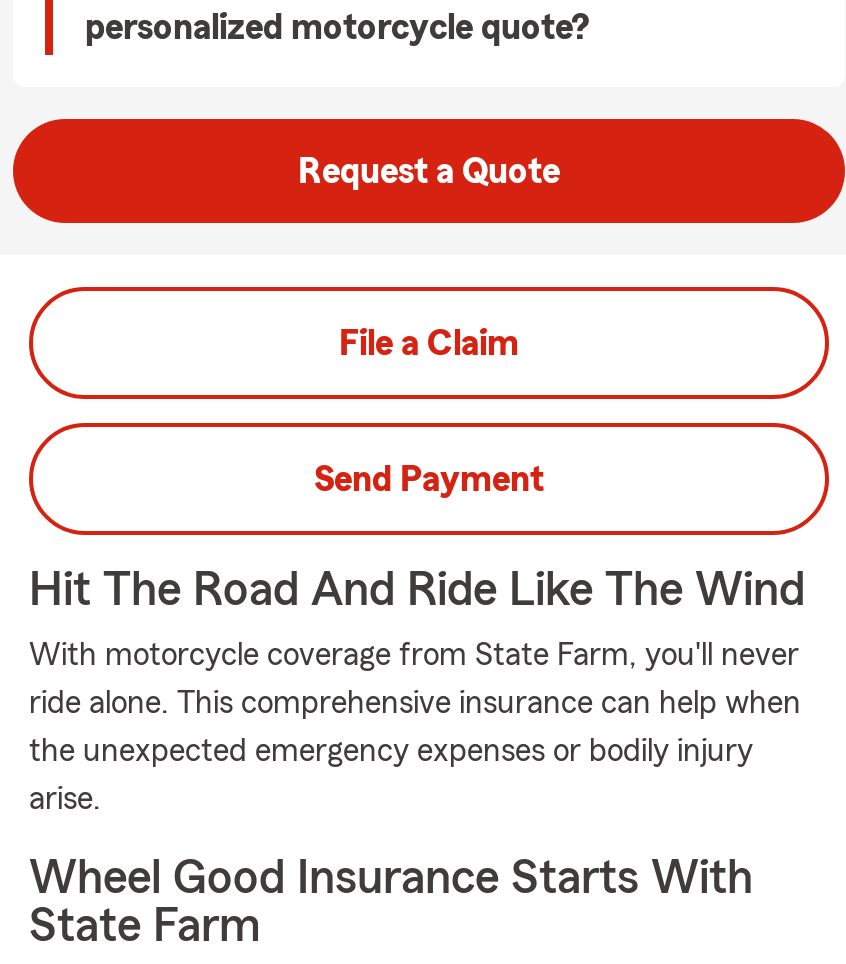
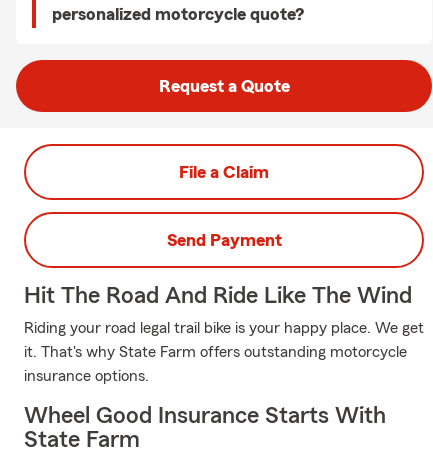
[29,639,801,815] With motorcycle coverage from State Farm, you'll never | ride alone. This comprehensive insurance can help when | the unexpected emergency expenses or bodily injury | arise. -> [24,320,424,384] Riding your road legal trail bike is your happy place. We get | it. That's why State Farm offers outstanding motorcycle | insurance options.

